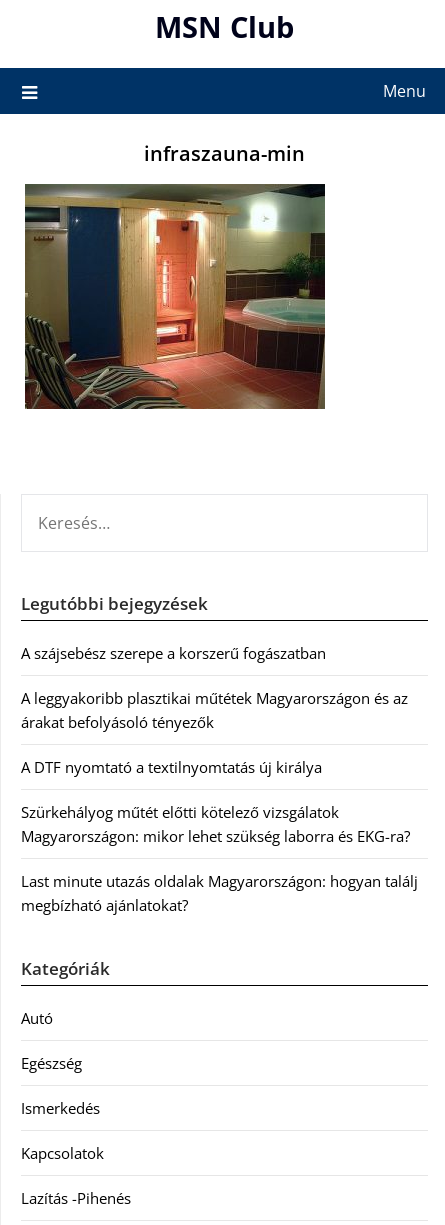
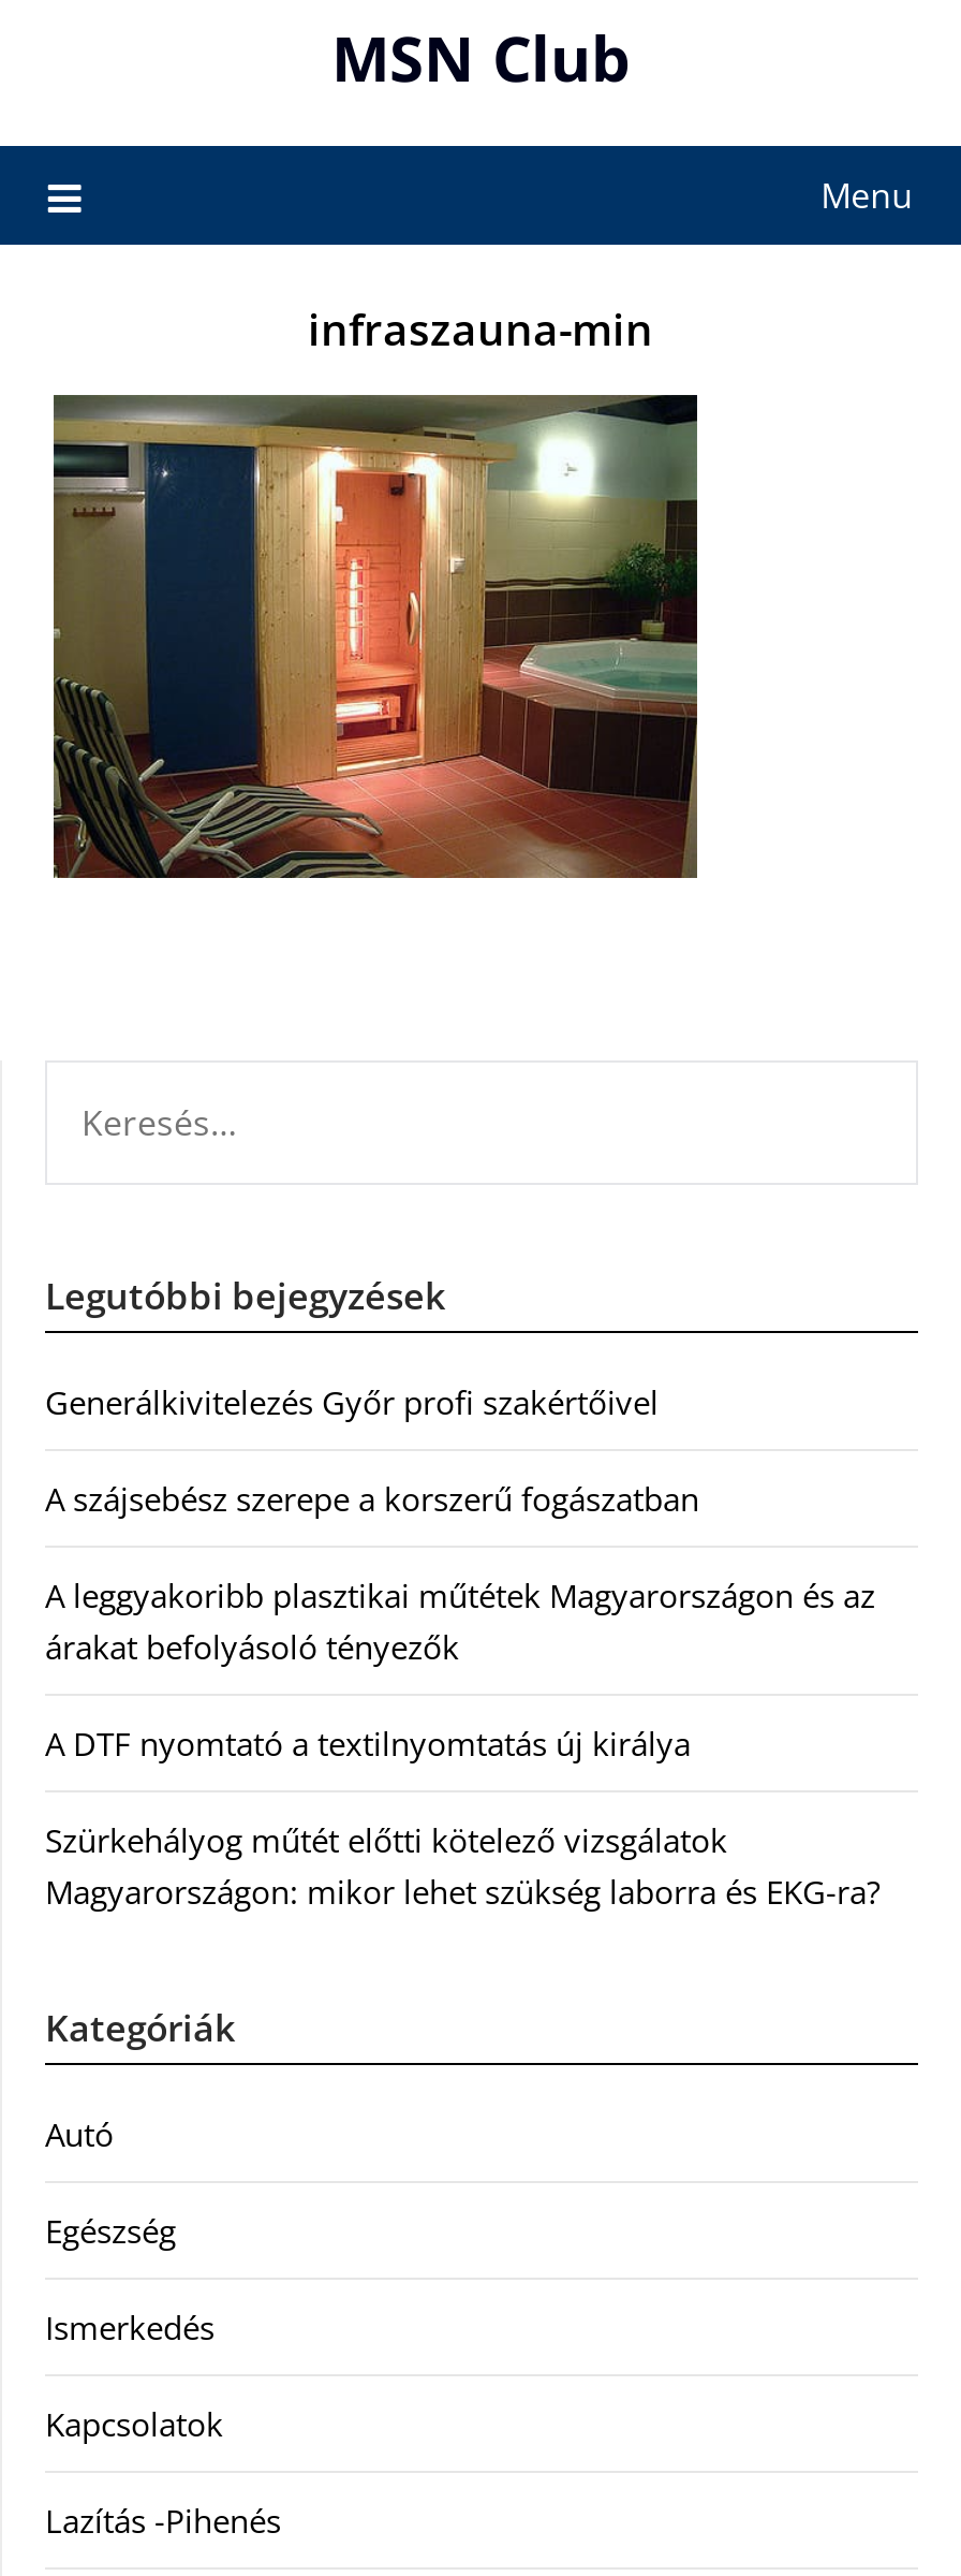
none -> [45,1380,659,1423] Generálkivitelezés Győr profi szakértőivel
moved [21,643,410,846] -> [45,1477,879,1913]: A szájsebész szerepe a korszerű fogászatban | A leggyakoribb plasztikai műtétek Magyarországon és az | árakat befolyásoló tényezők | A DTF nyomtató a textilnyomtatás új királya | Szürkehályog műtét előtti kötelező vizsgálatok | Magyarországon: mikor lehet szükség laborra és EKG-ra?
[21,871,418,915] Last minute utazás oldalak Magyarországon: hogyan találj | megbízható ajánlatokat? -> none

